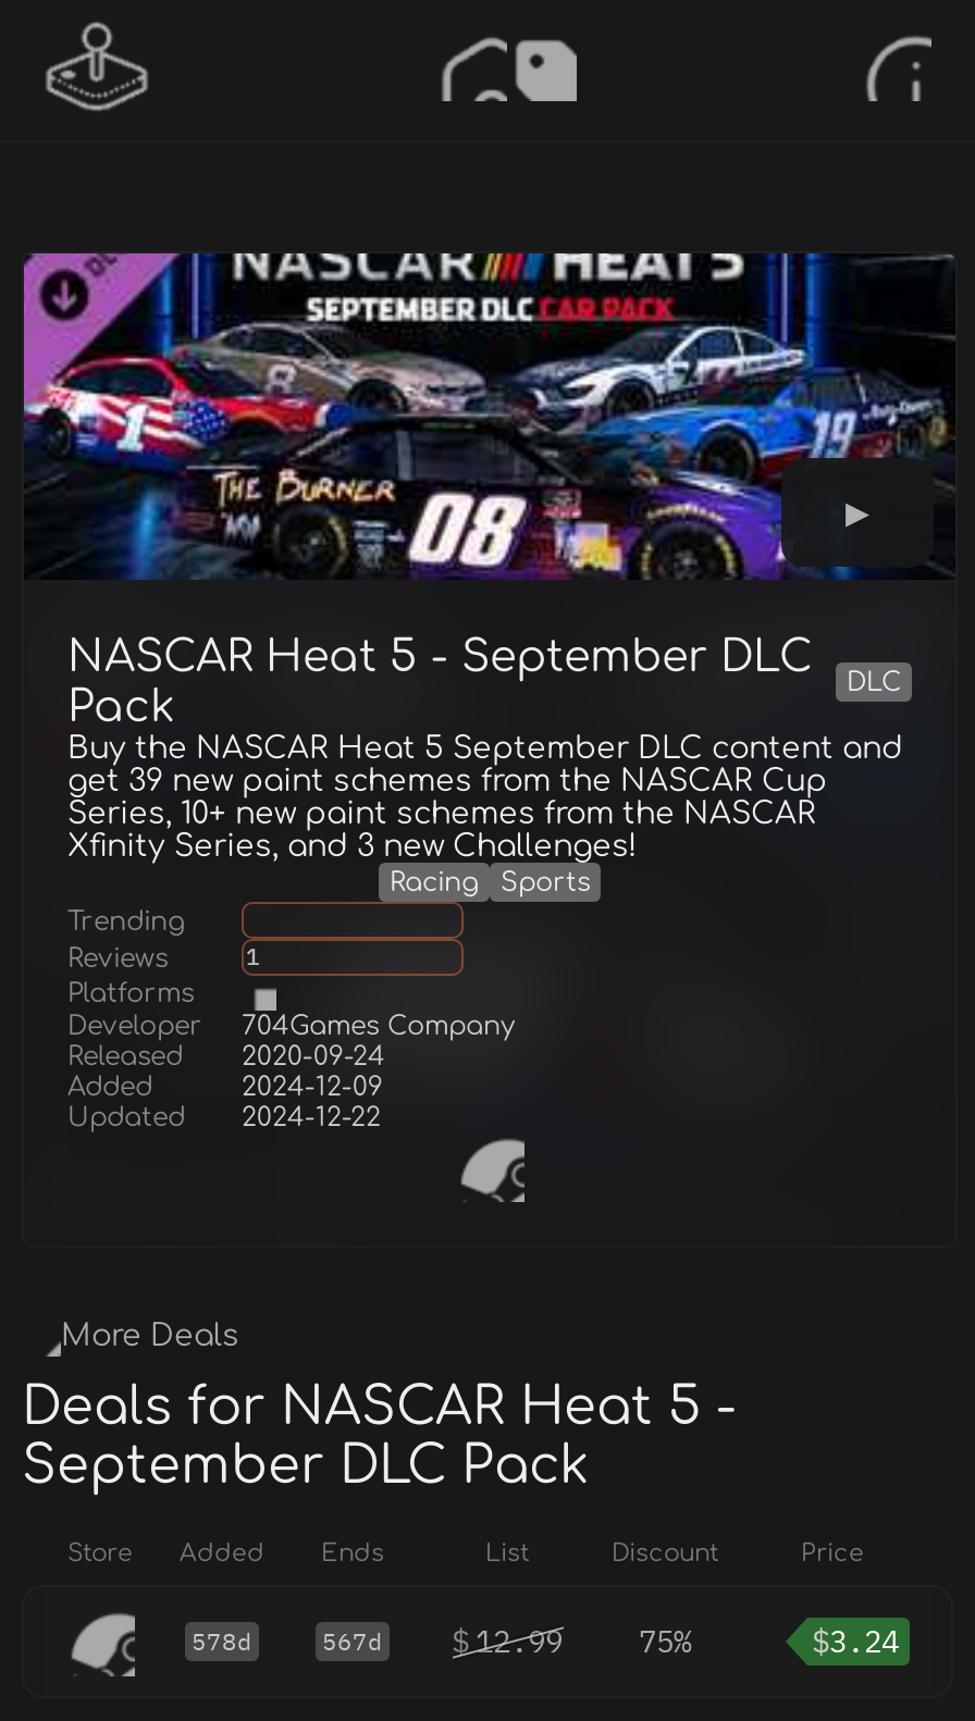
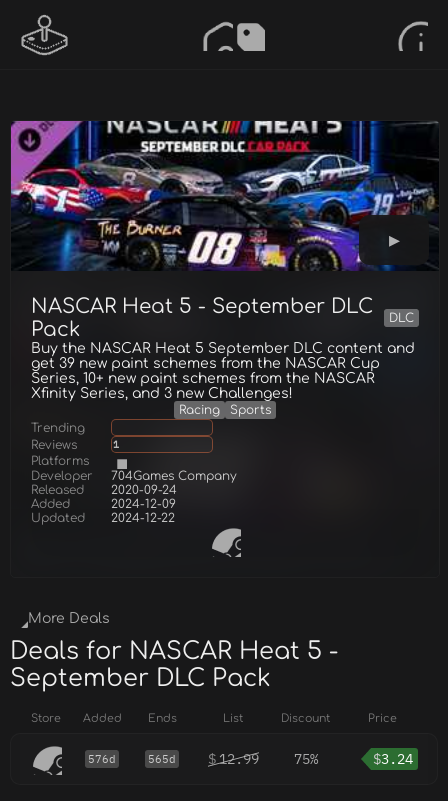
[192,1626,383,1657] 578d | 567d -> [88,752,176,766] 576d | 565d

